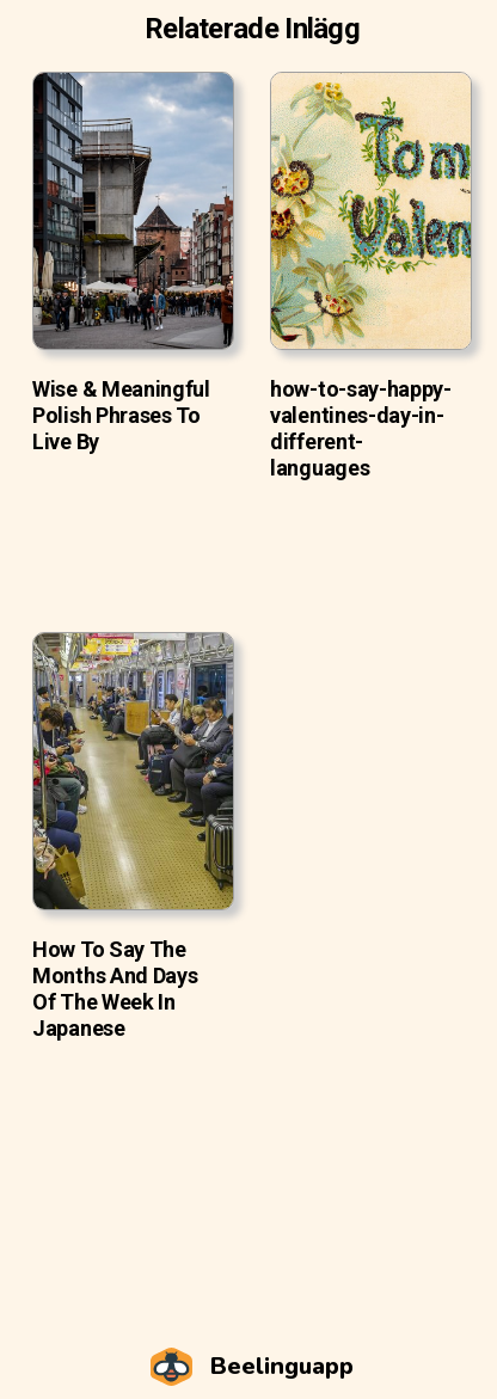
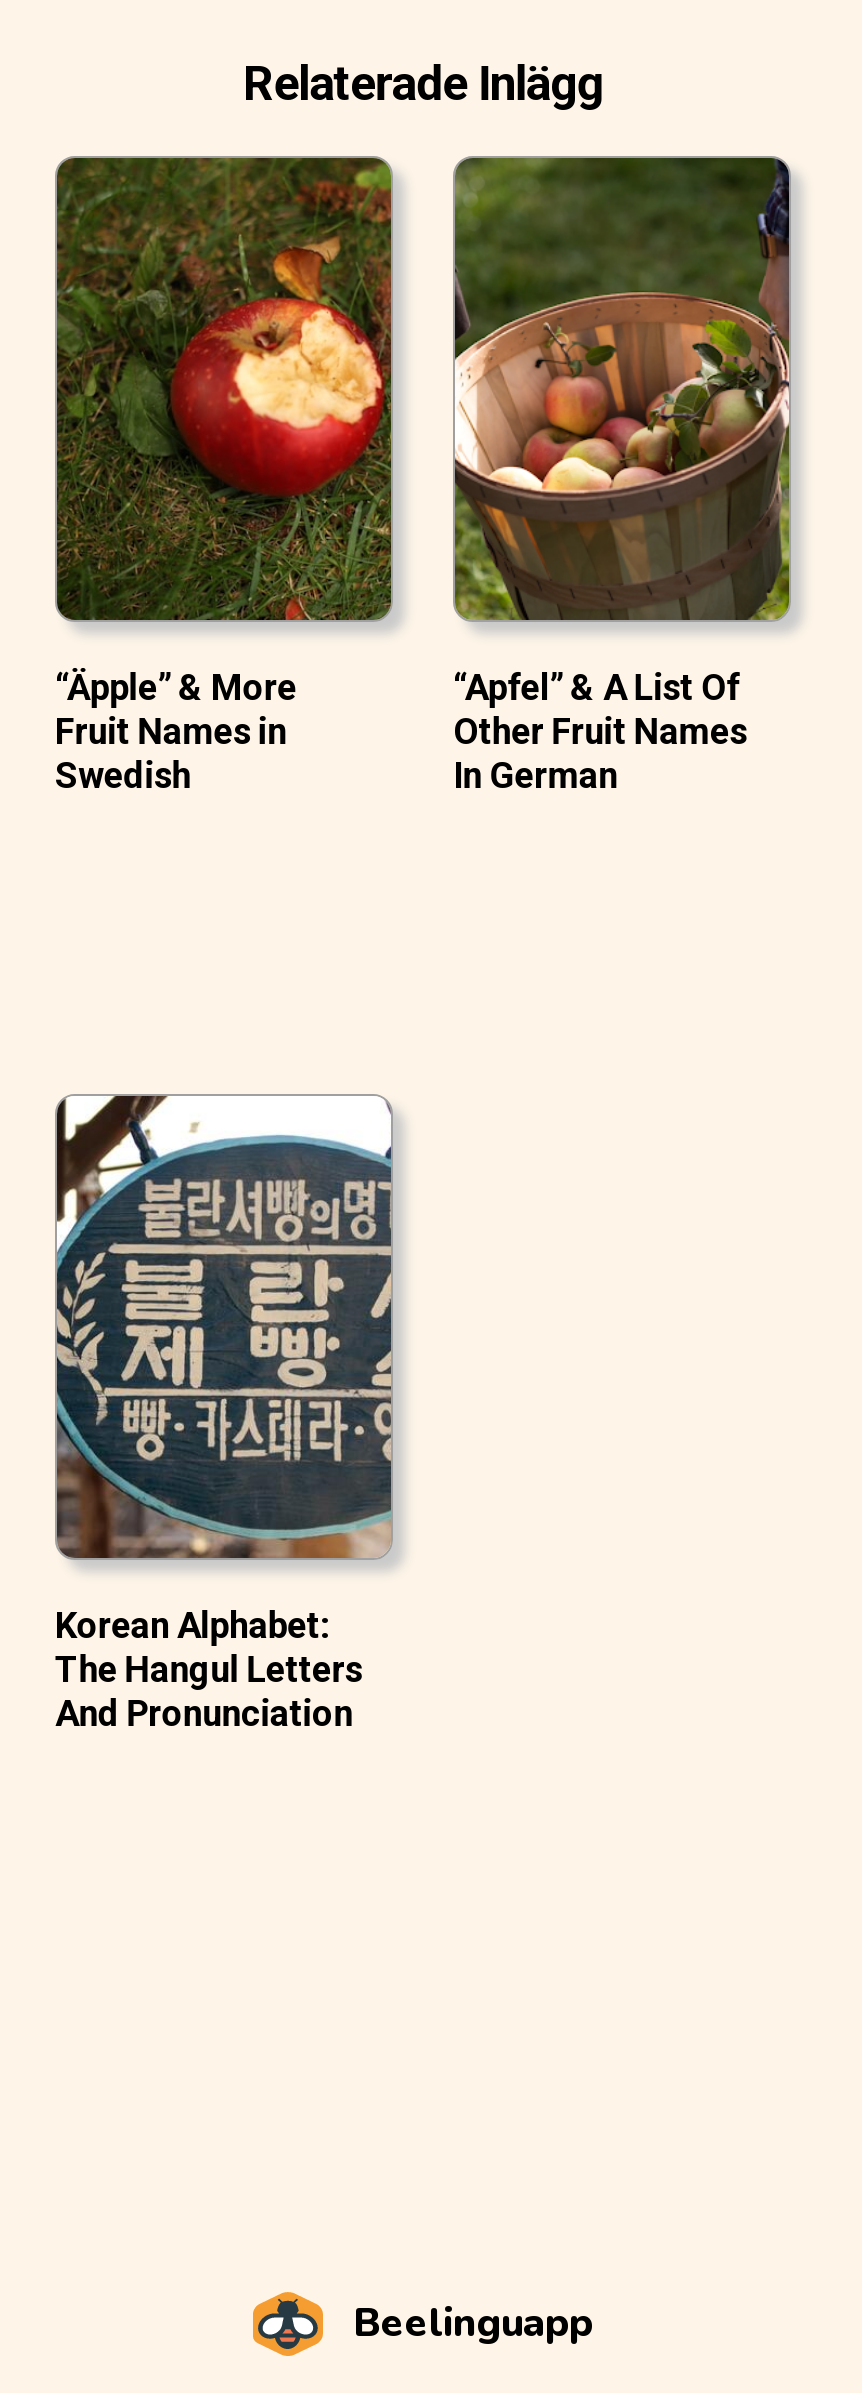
[32,72,234,454] [image] | Wise & Meaningful | Polish Phrases To | Live By -> [55,156,393,796] [image] | “Äpple” & More | Fruit Names in | Swedish
[270,73,472,480] [image] | how-to-say-happy- | valentines-day-in- | different- | languages -> [453,156,791,796] [image] | “Apfel” & A List Of | Other Fruit Names | In German
[32,632,234,1040] [image] | How To Say The | Months And Days | Of The Week In | Japanese -> [55,1094,391,1734] [image] | Korean Alphabet: | The Hangul Letters | And Pronunciation

